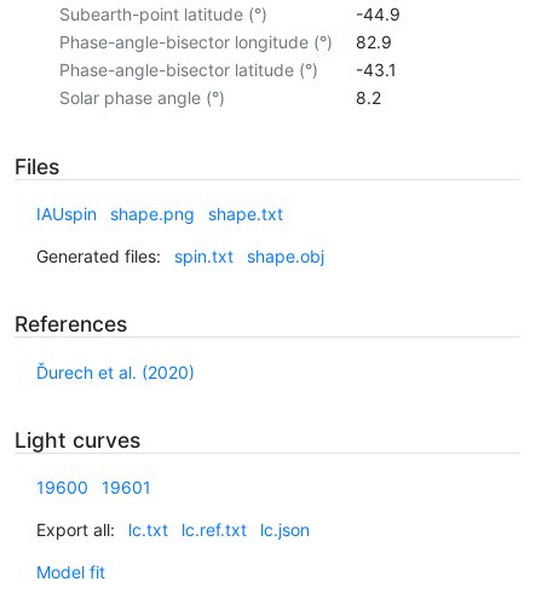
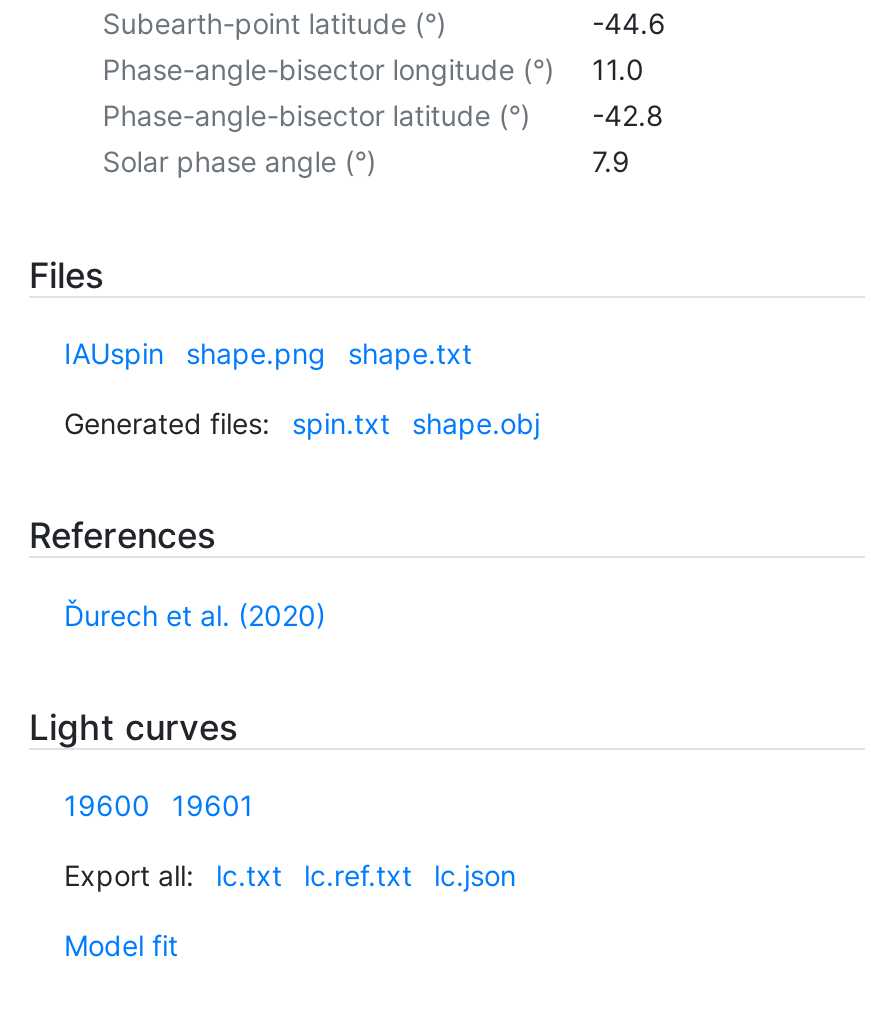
[355,3,400,24] -44.9 -> [592,6,666,40] -44.6
[59,31,391,52] Phase-angle-bisector longitude (°) 82.9 -> [102,52,644,86] Phase-angle-bisector longitude (°) 11.0
[59,59,396,80] Phase-angle-bisector latitude (°) -43.1 -> [102,98,664,132] Phase-angle-bisector latitude (°) -42.8
[355,87,381,107] 8.2 -> [592,144,630,178] 7.9

